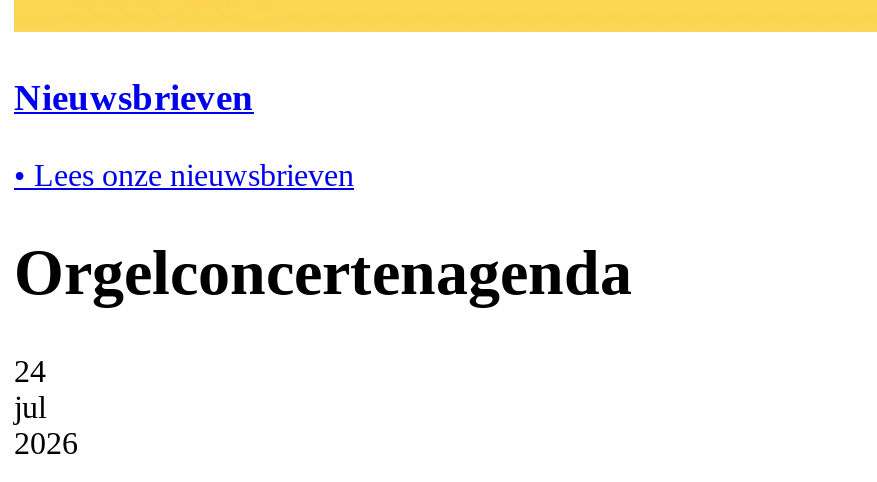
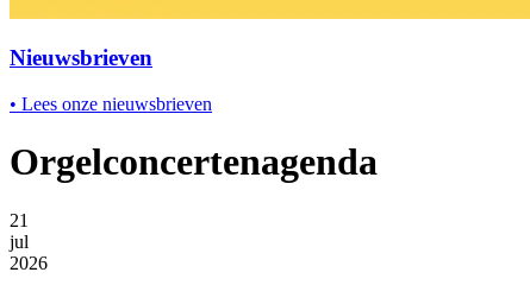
[14,354,46,388] 24 -> [10,210,29,230] 21

